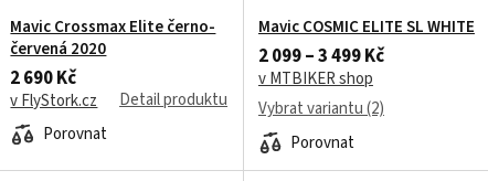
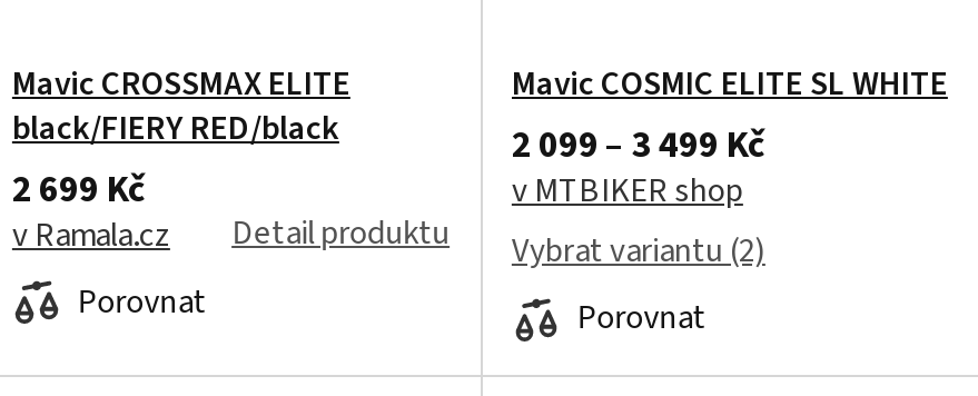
[10,15,216,113] Mavic Crossmax Elite černo- | červená 2020 | 2 690 Kč | v FlyStork.cz -> [12,62,350,259] Mavic CROSSMAX ELITE | black/FIERY RED/black | 2 699 Kč | v Ramala.cz

